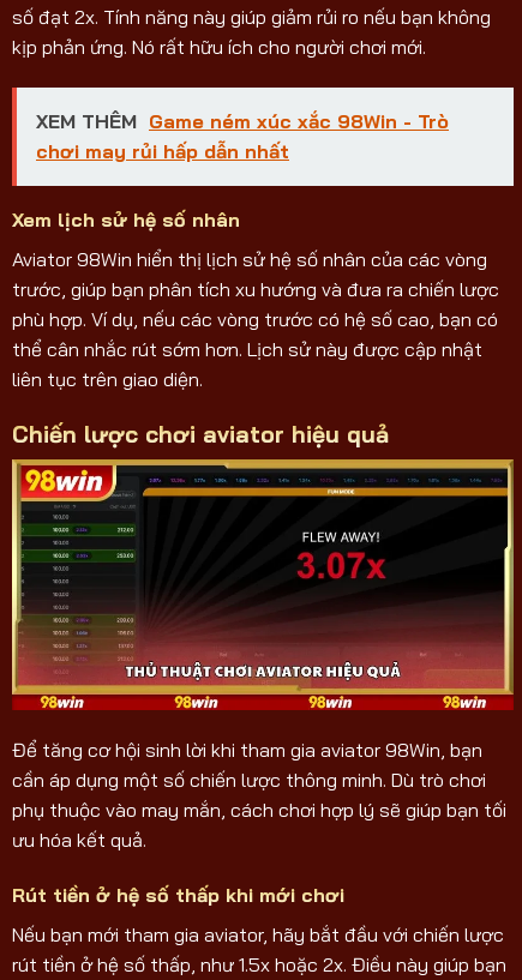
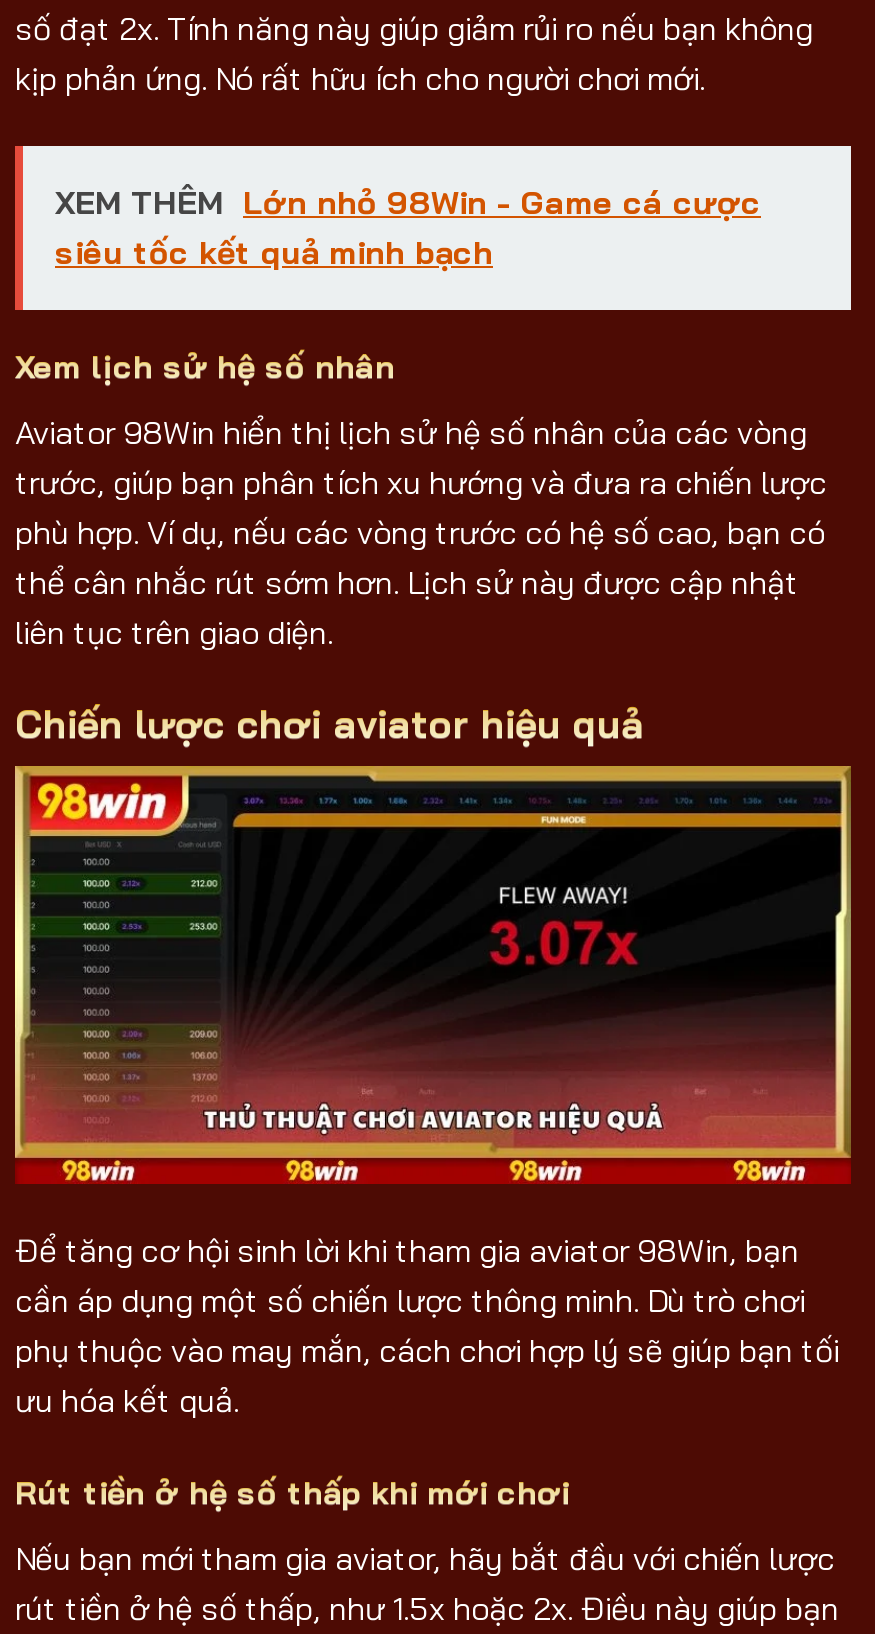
[36,109,449,163] XEM THÊM Game ném xúc xắc 98Win - Trò | chơi may rủi hấp dẫn nhất -> [55,182,761,272] XEM THÊM Lớn nhỏ 98Win - Game cá cược | siêu tốc kết quả minh bạch

